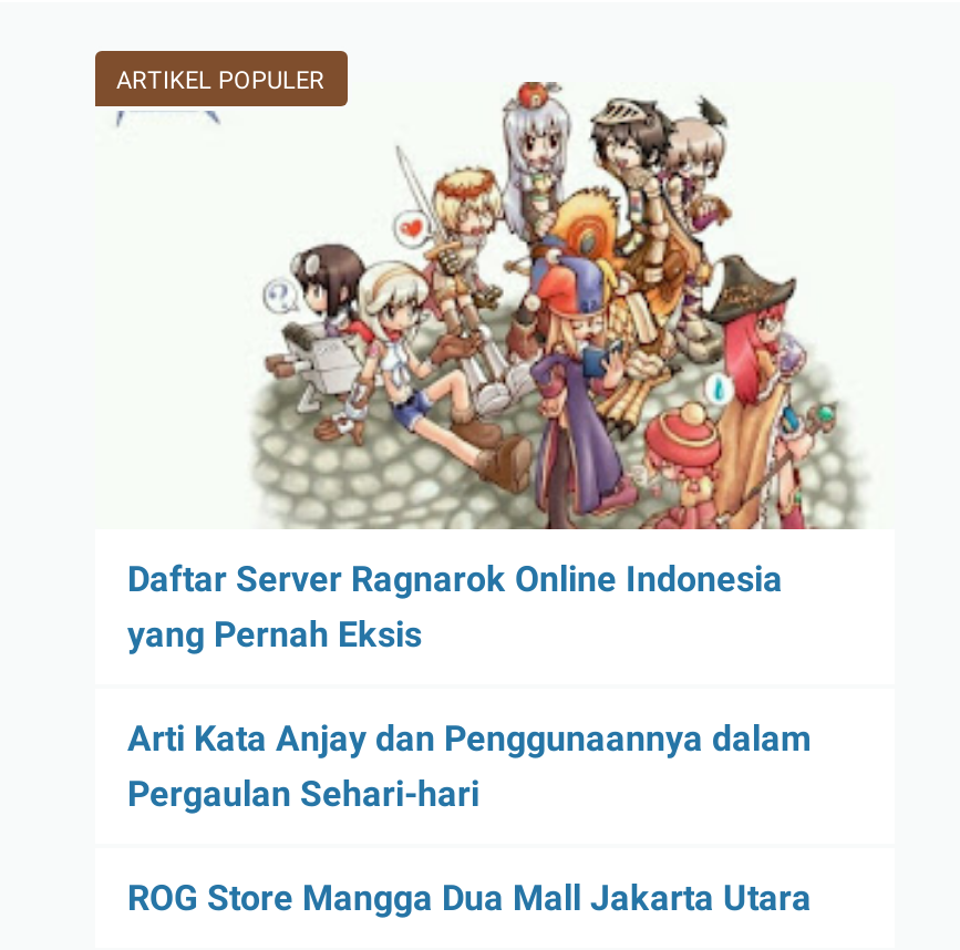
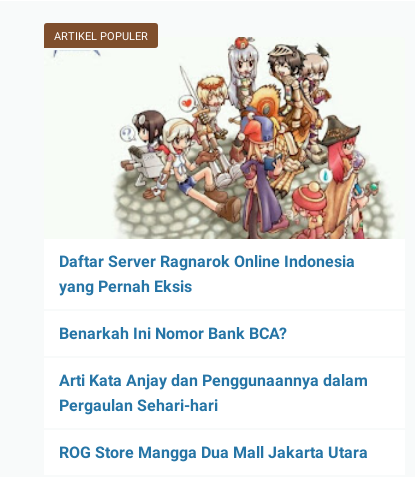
none -> [58,324,286,343] Benarkah Ini Nomor Bank BCA?

